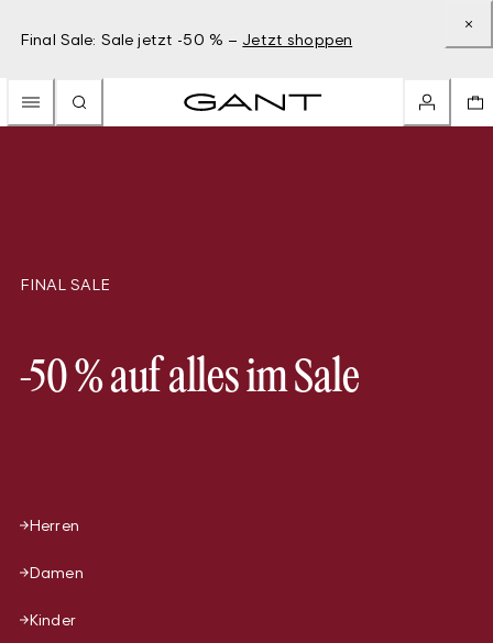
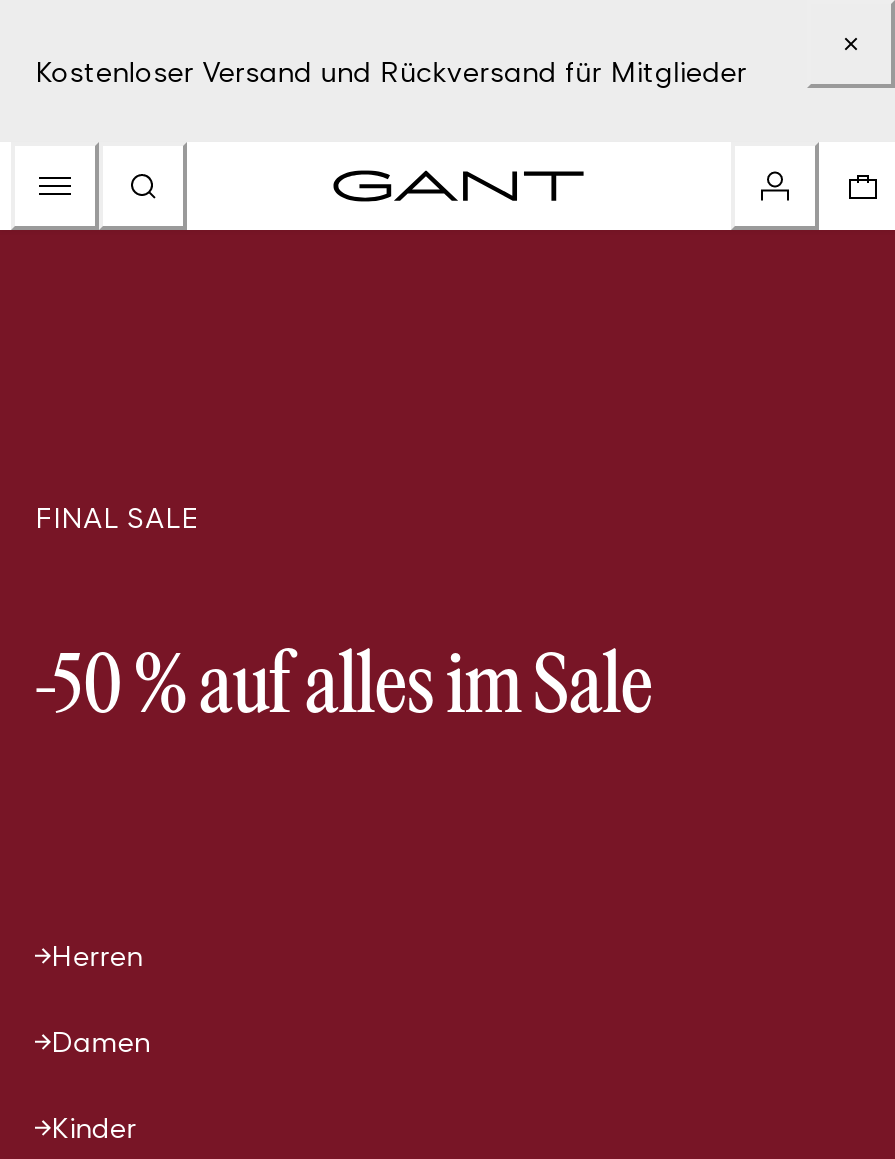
[20,30,352,48] Final Sale: Sale jetzt -50 % – Jetzt shoppen -> [35,54,747,88] Kostenloser Versand und Rückversand für Mitglieder

